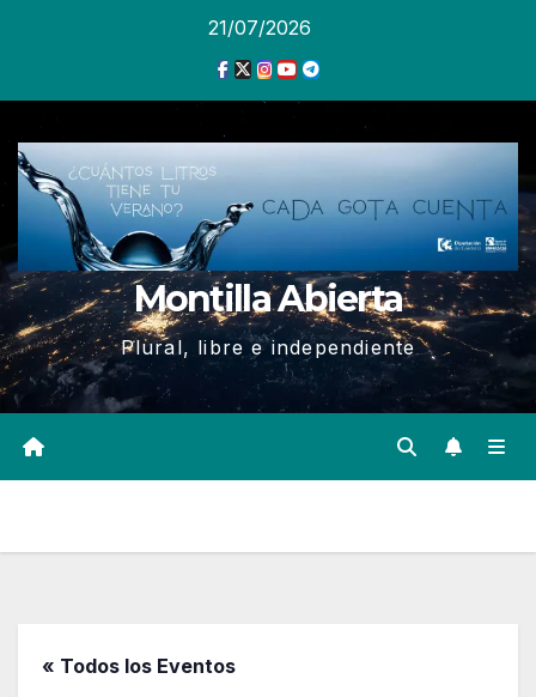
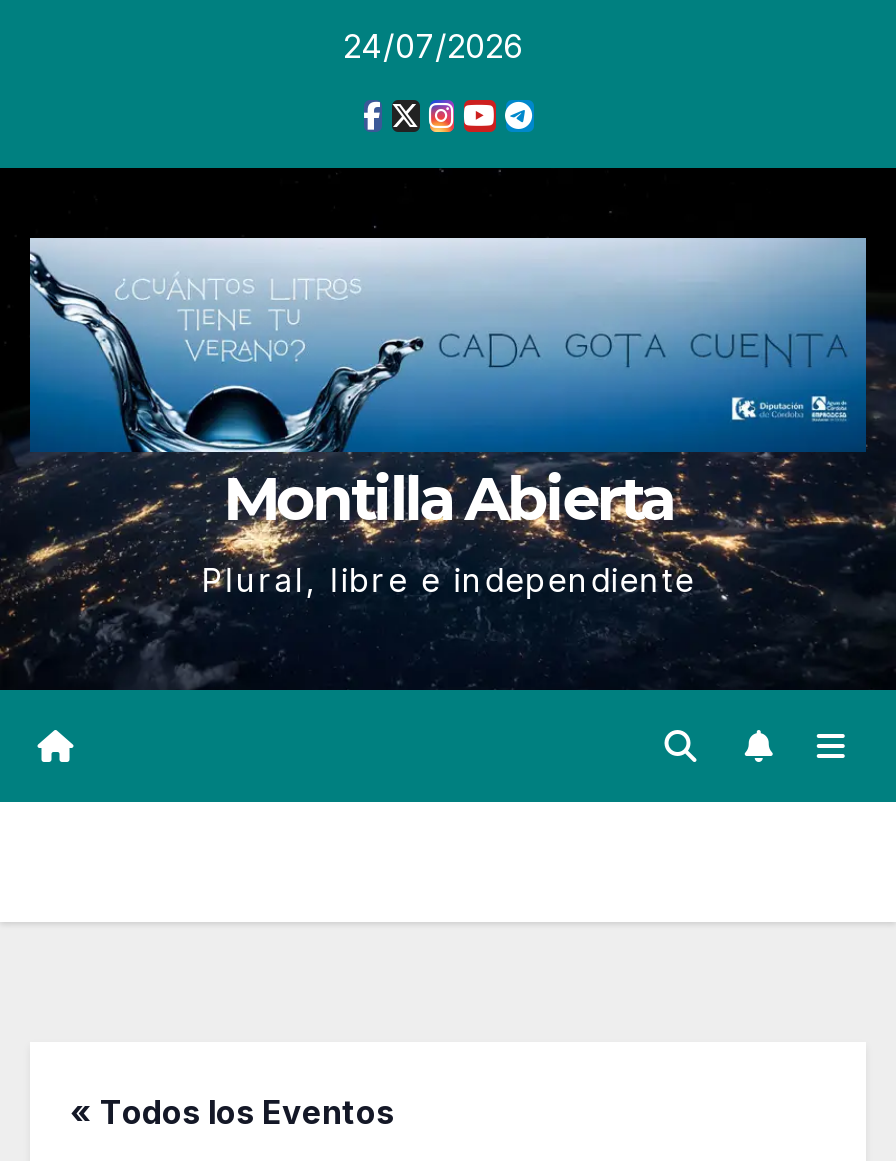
[208,16,310,40] 21/07/2026 -> [343,26,523,66] 24/07/2026

